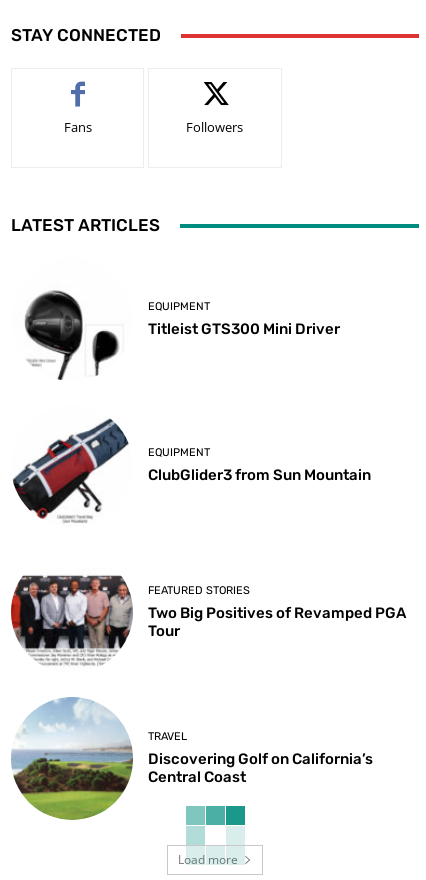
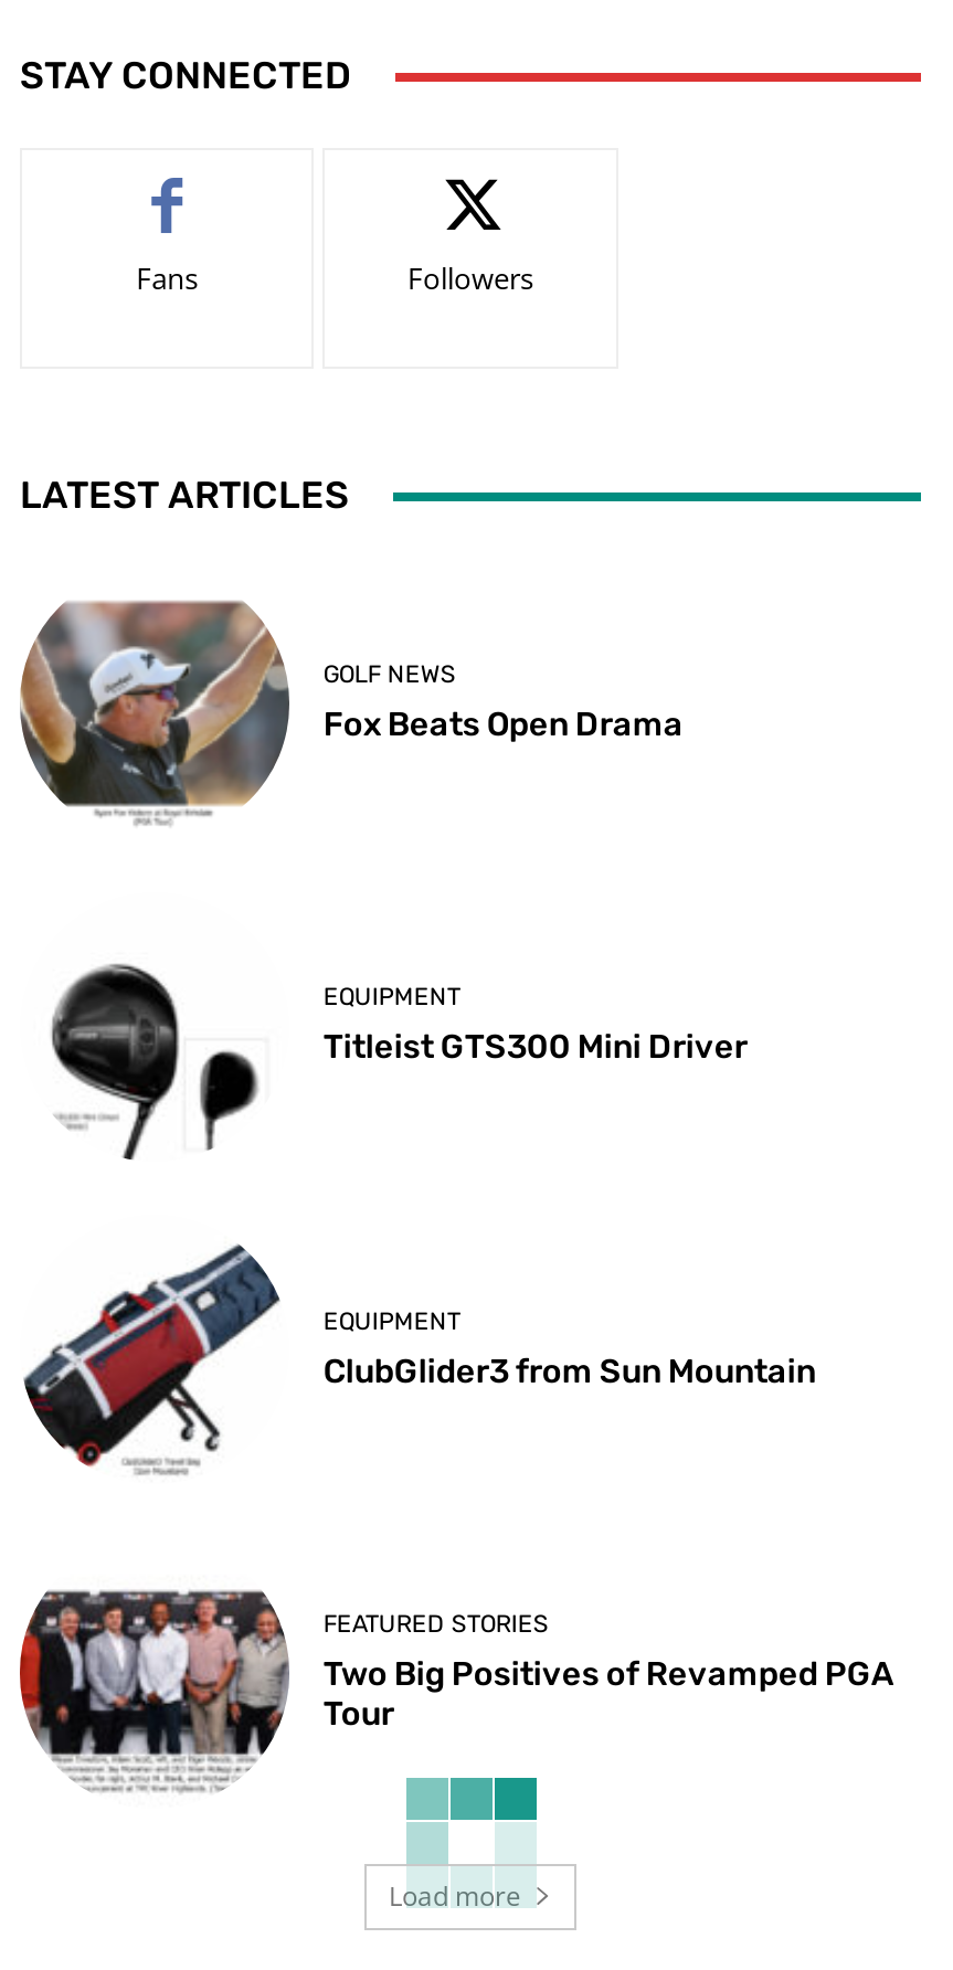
none -> [18,599,683,824] [image] | GOLF NEWS | Fox Beats Open Drama
moved [13,300,406,640] -> [24,983,893,1734]: [image] | EQUIPMENT | Titleist GTS300 Mini Driver | EQUIPMENT | ClubGlider3 from Sun Mountain | FEATURED STORIES | Two Big Positives of Revamped PGA | Tour
[11,696,373,821] [image] | TRAVEL | Discovering Golf on California’s | Central Coast -> none

